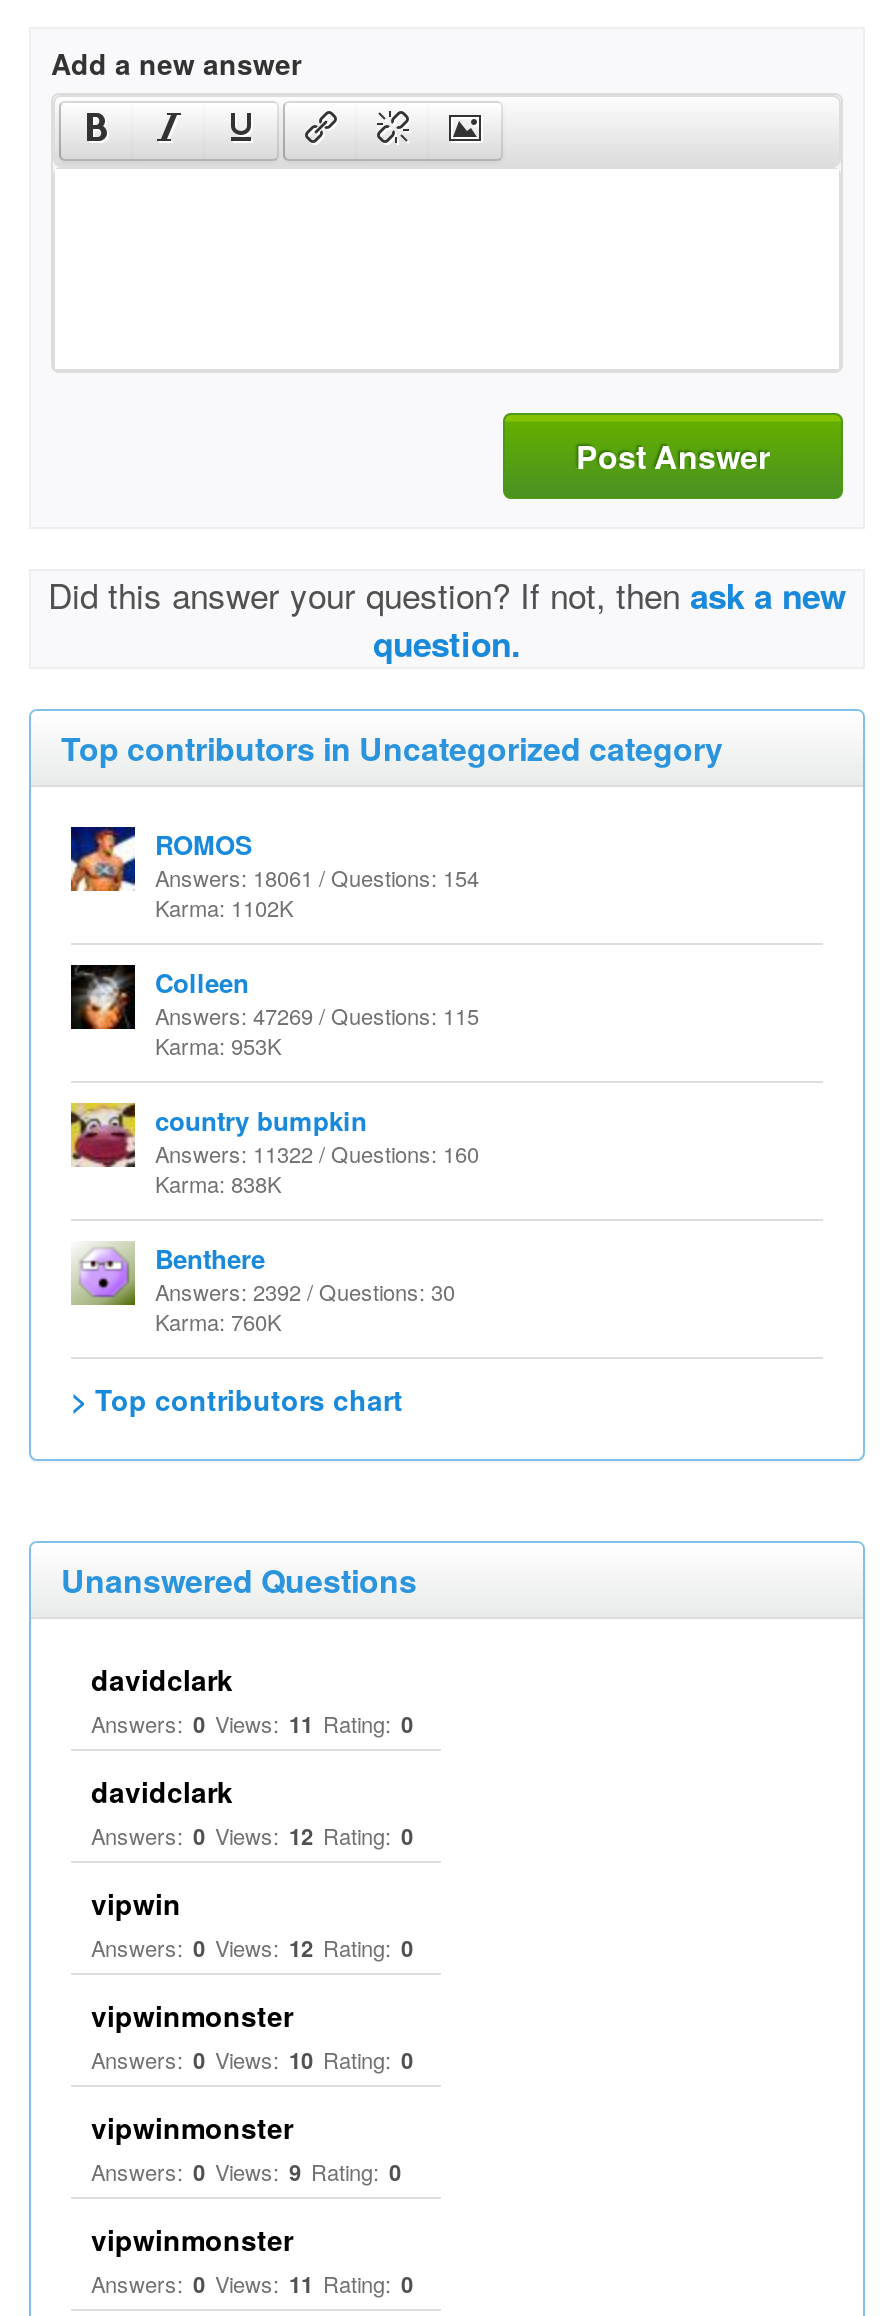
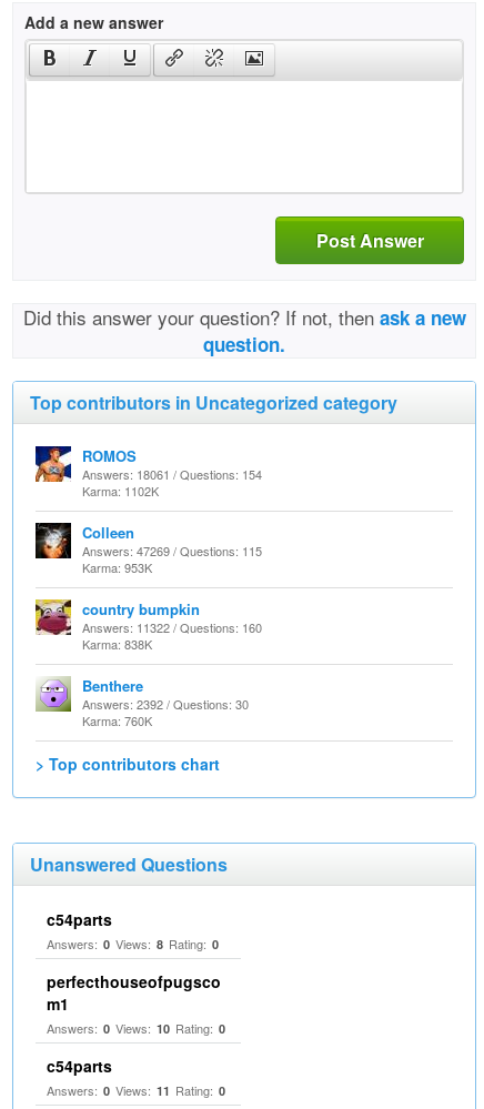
[91,1659,413,2035] davidclark | Answers: 0 Views: 11 Rating: 0 | davidclark | Answers: 0 Views: 12 Rating: 0 | vipwin | Answers: 0 Views: 12 Rating: 0 | vipwinmonster -> [47,908,221,1015] c54parts | Answers: 0 Views: 8 Rating: 0 | perfecthouseofpugsco | m1
[91,2107,401,2259] vipwinmonster | Answers: 0 Views: 9 Rating: 0 | vipwinmonster -> [47,1055,112,1077] c54parts

